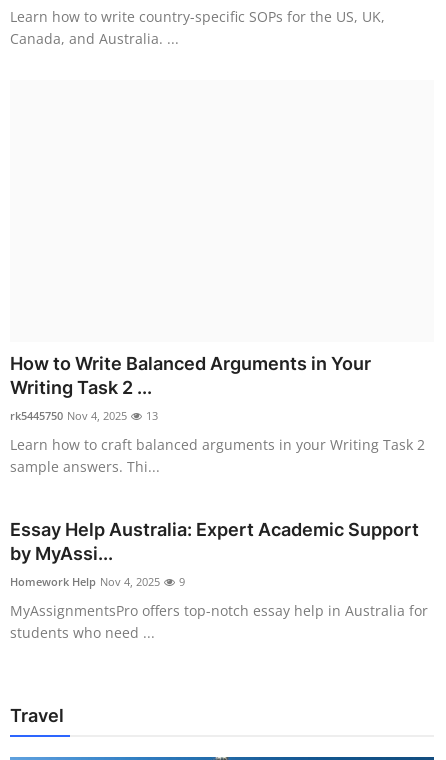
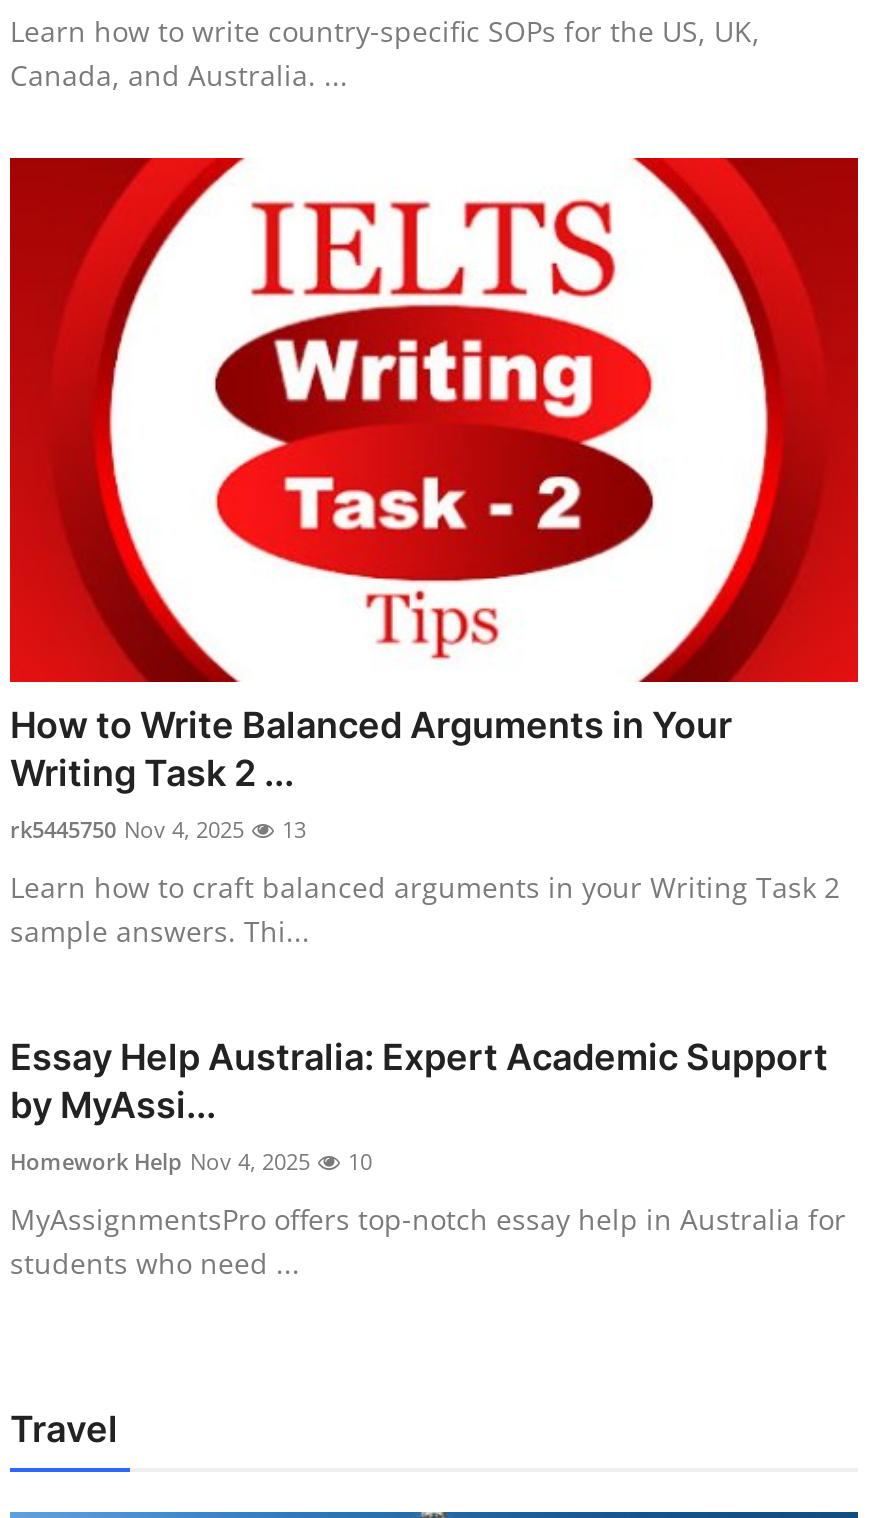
none -> [8,156,860,684] [image]
[10,574,185,589] Homework Help Nov 4, 2025 9 -> [10,1147,372,1177] Homework Help Nov 4, 2025 10

